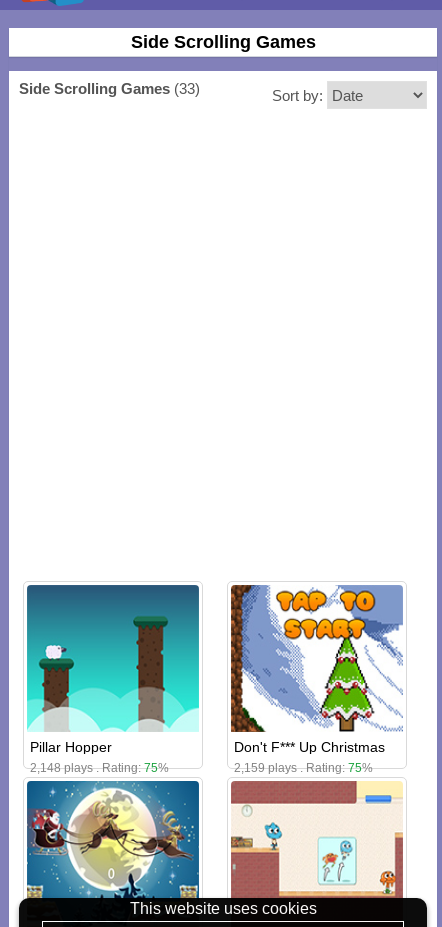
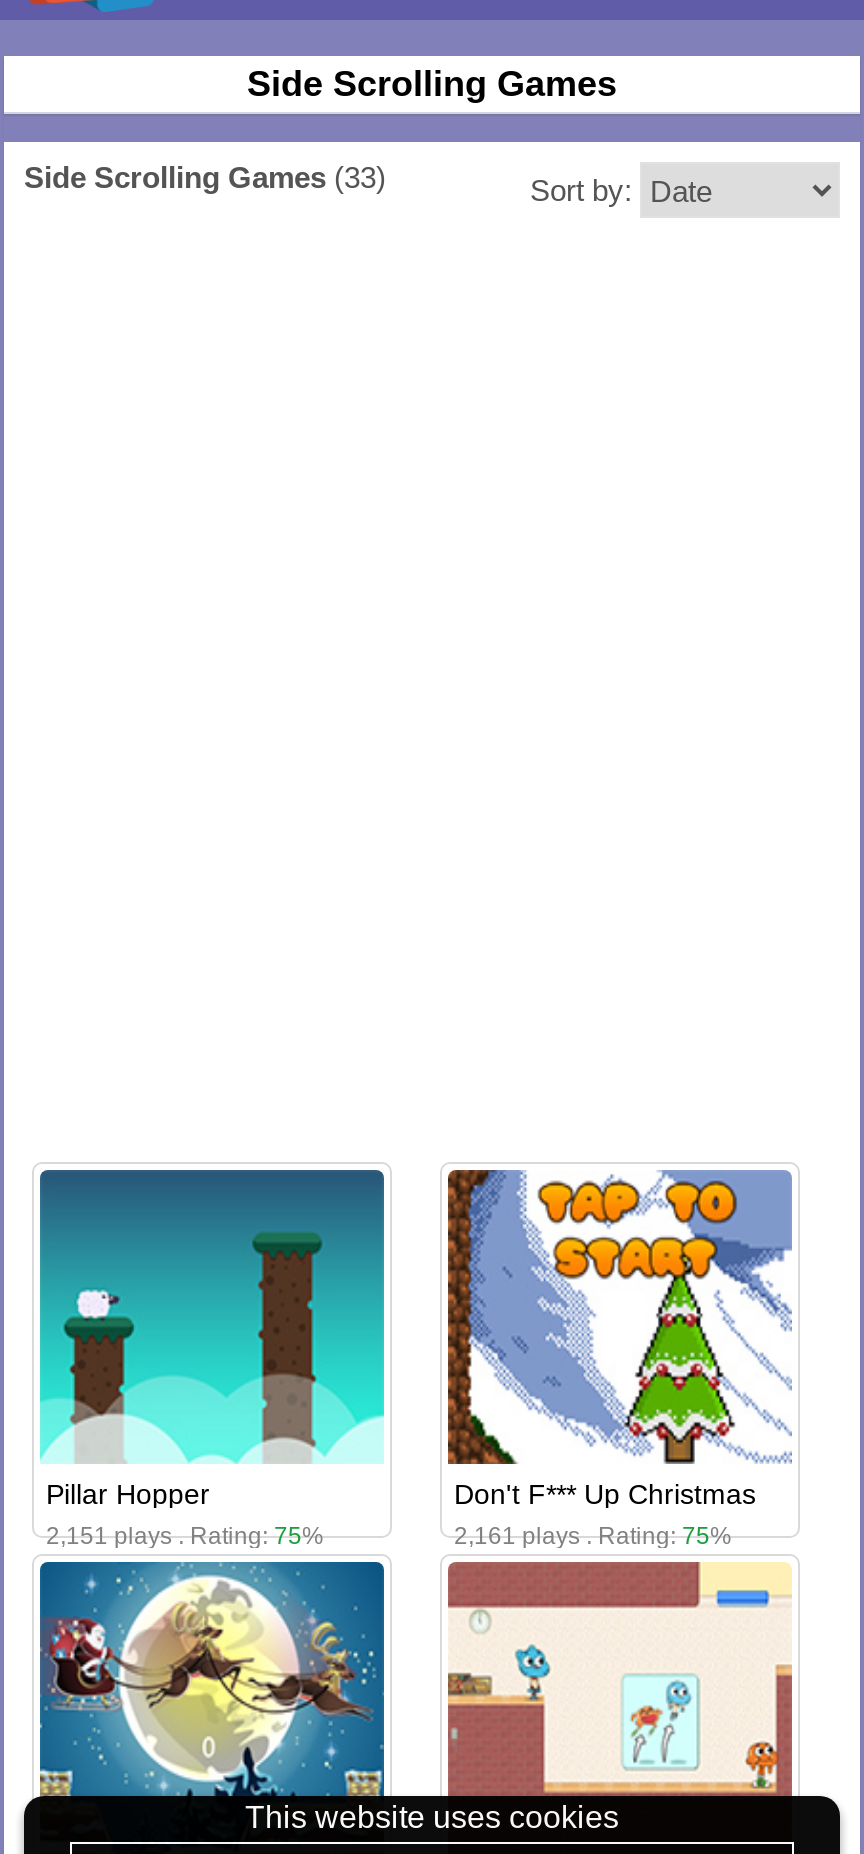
[30,761,169,775] 2,148 plays . Rating: 75% -> [46,1522,324,1550] 2,151 plays . Rating: 75%
[234,761,373,775] 2,159 plays . Rating: 75% -> [454,1522,732,1550] 2,161 plays . Rating: 75%

